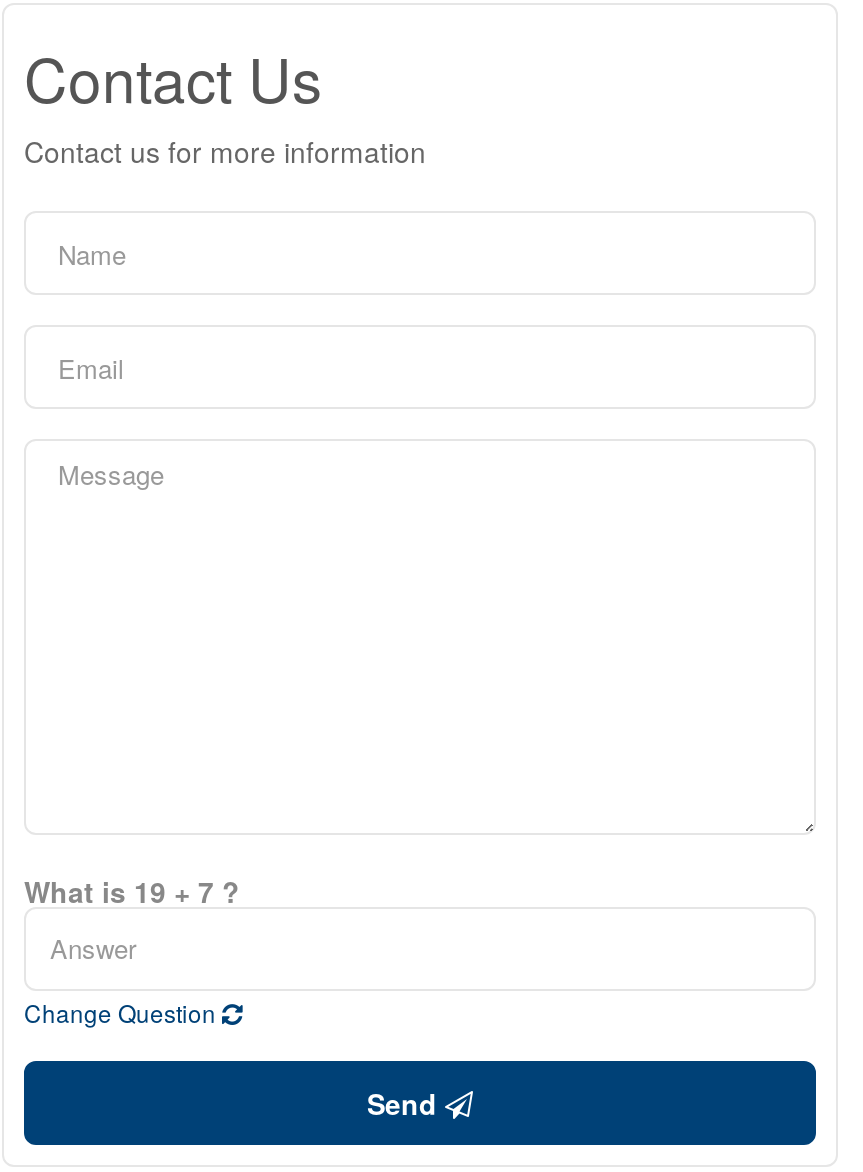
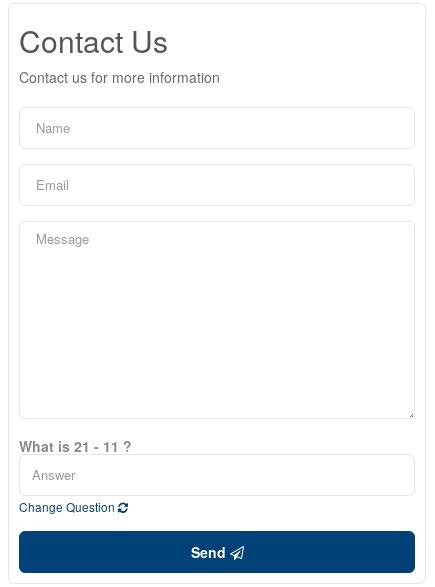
[24,871,240,911] What is 19 + 7 ? -> [19,436,132,456] What is 21 - 11 ?

